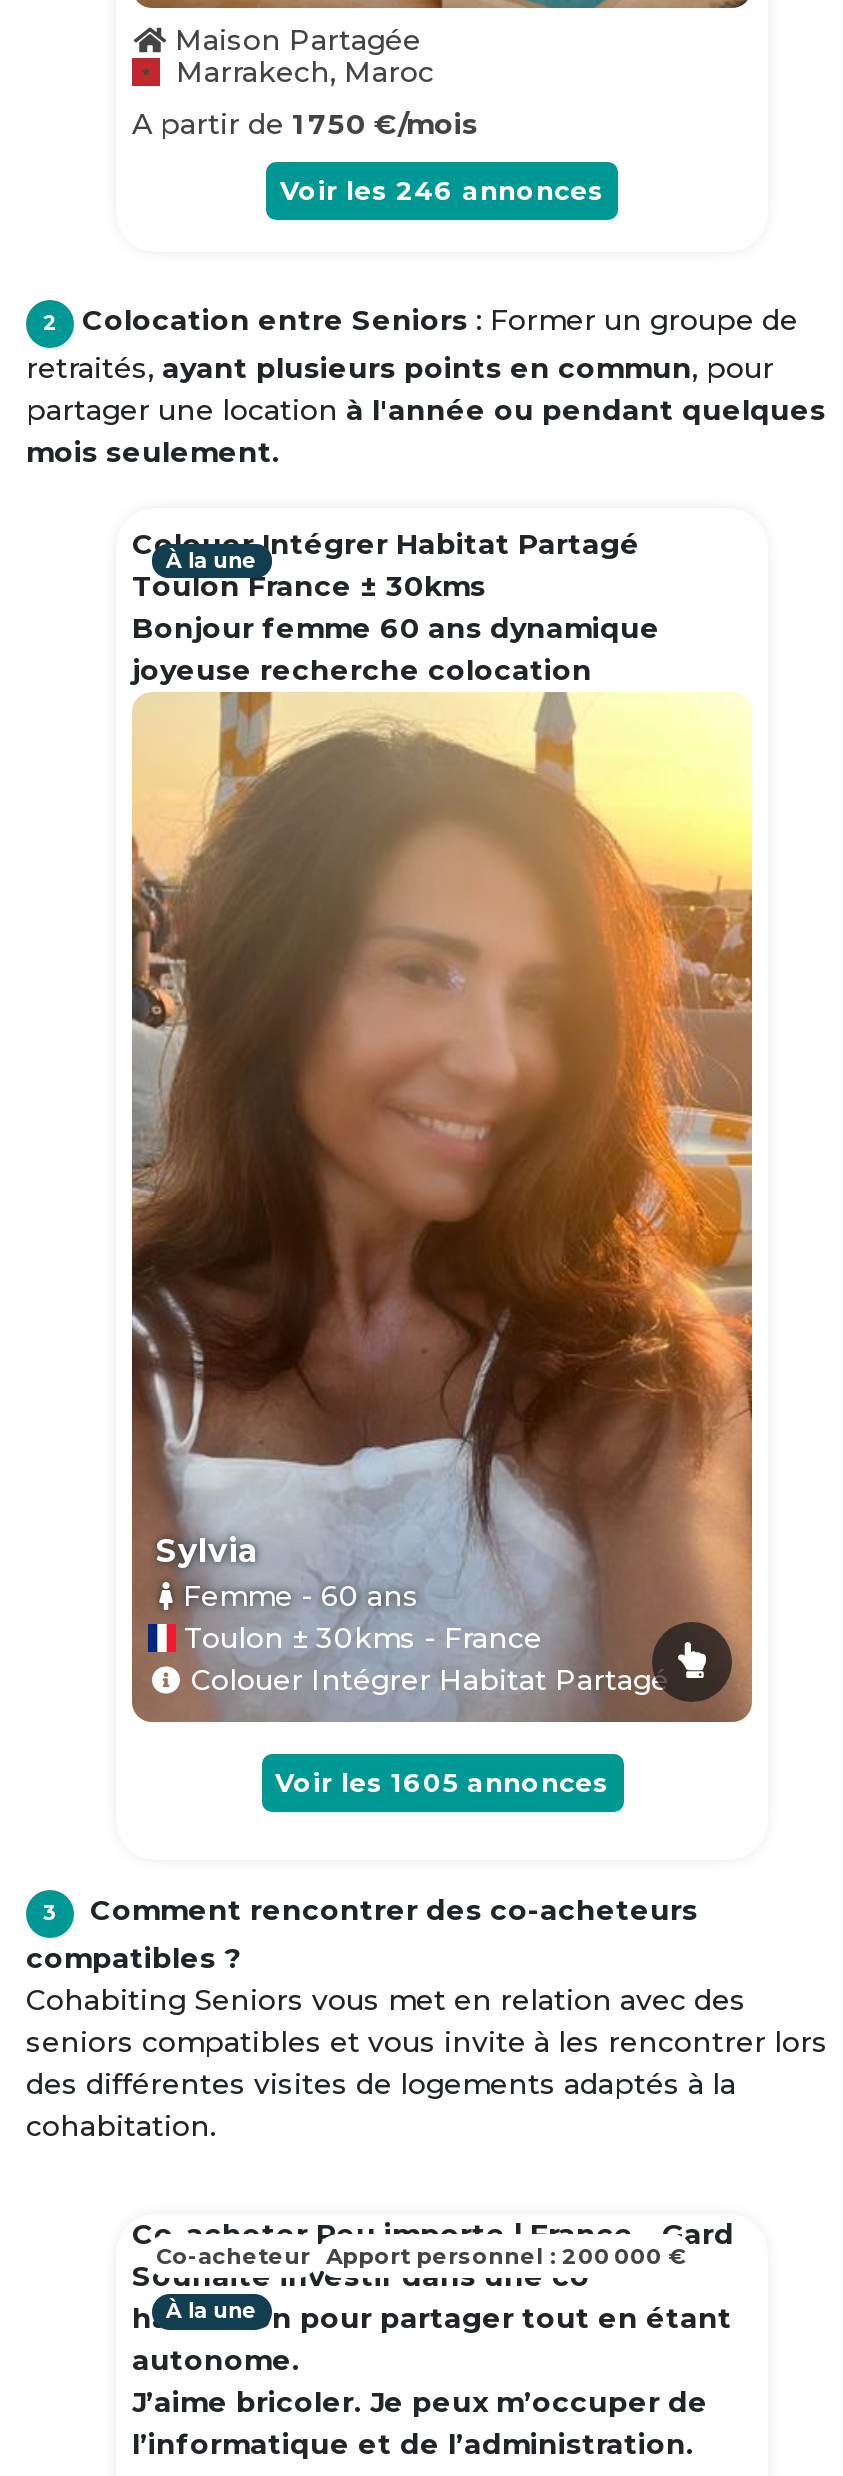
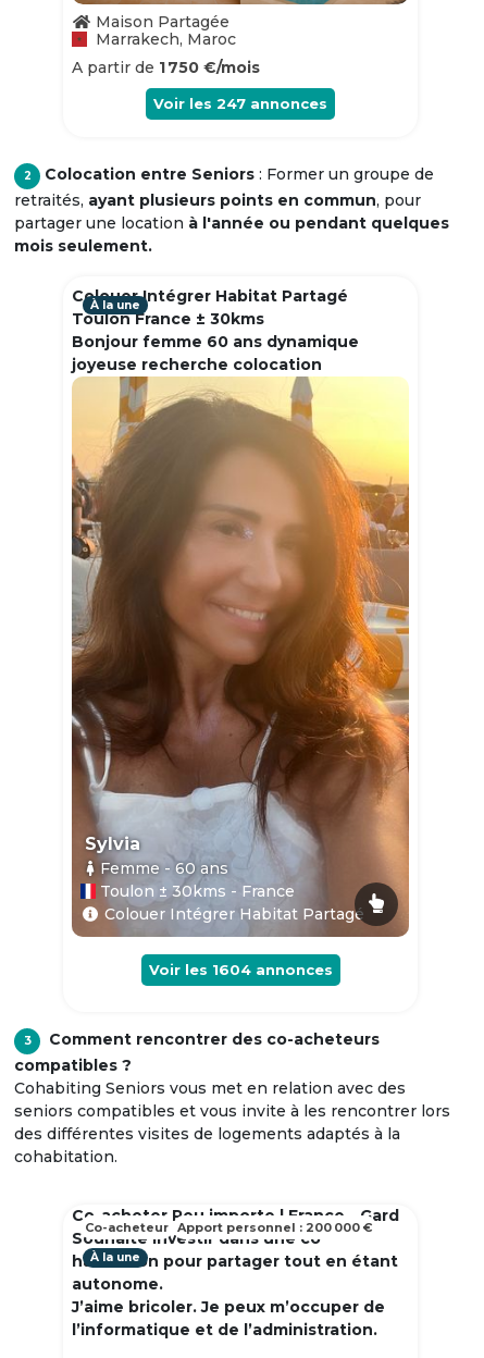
[280,174,604,206] Voir les 246 annonces -> [153,95,327,112] Voir les 247 annonces
[275,1766,609,1798] Voir les 1605 annonces -> [148,961,332,978] Voir les 1604 annonces

